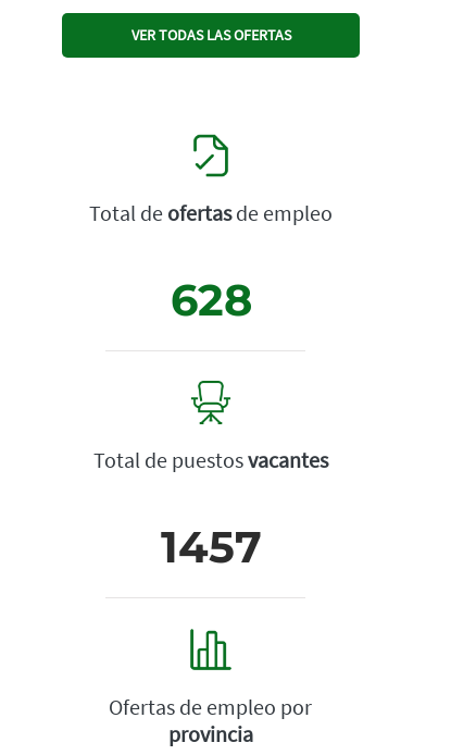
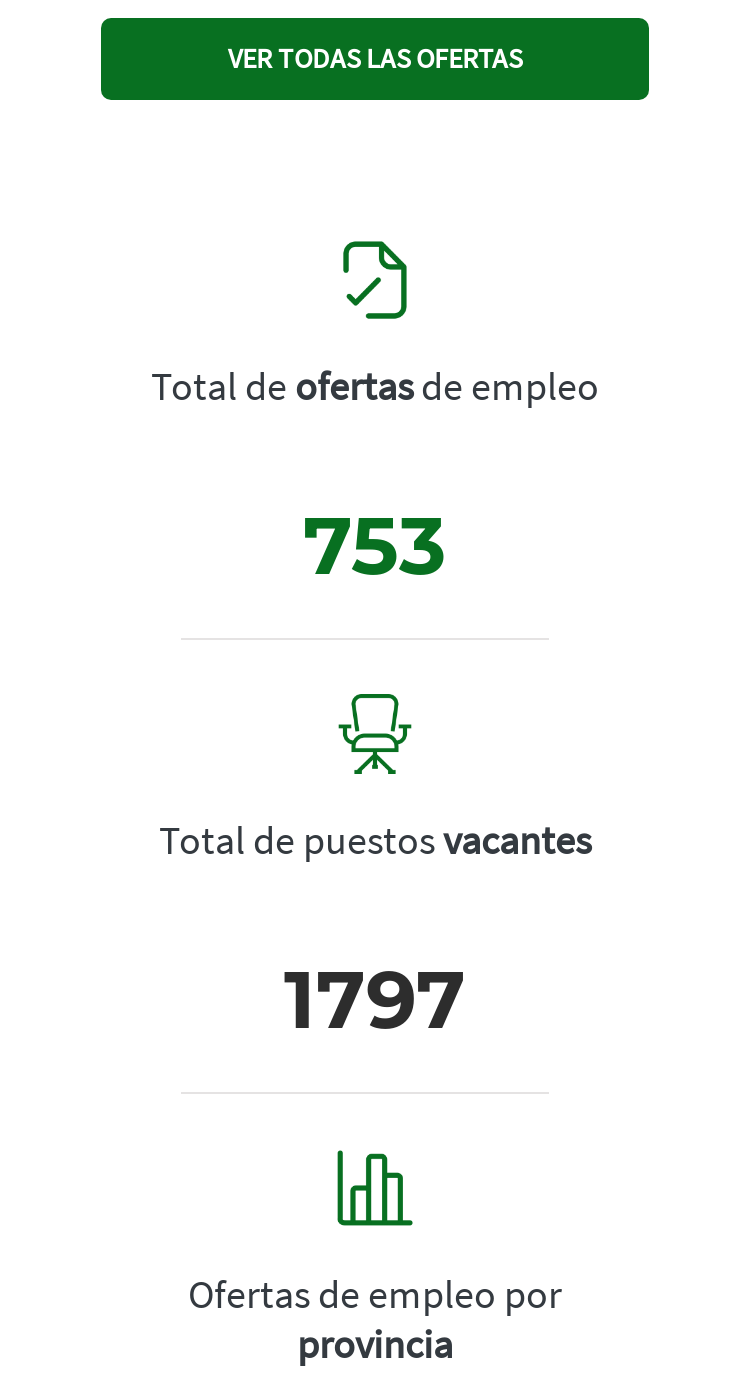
[170,273,252,326] 628 -> [303,497,447,595] 753
[160,520,261,573] 1457 -> [284,951,466,1049] 1797

